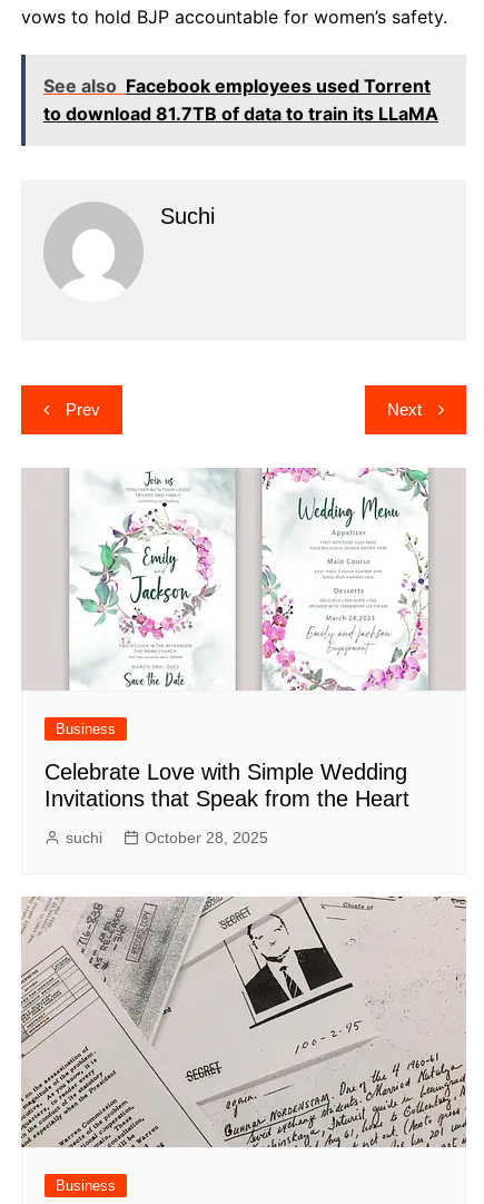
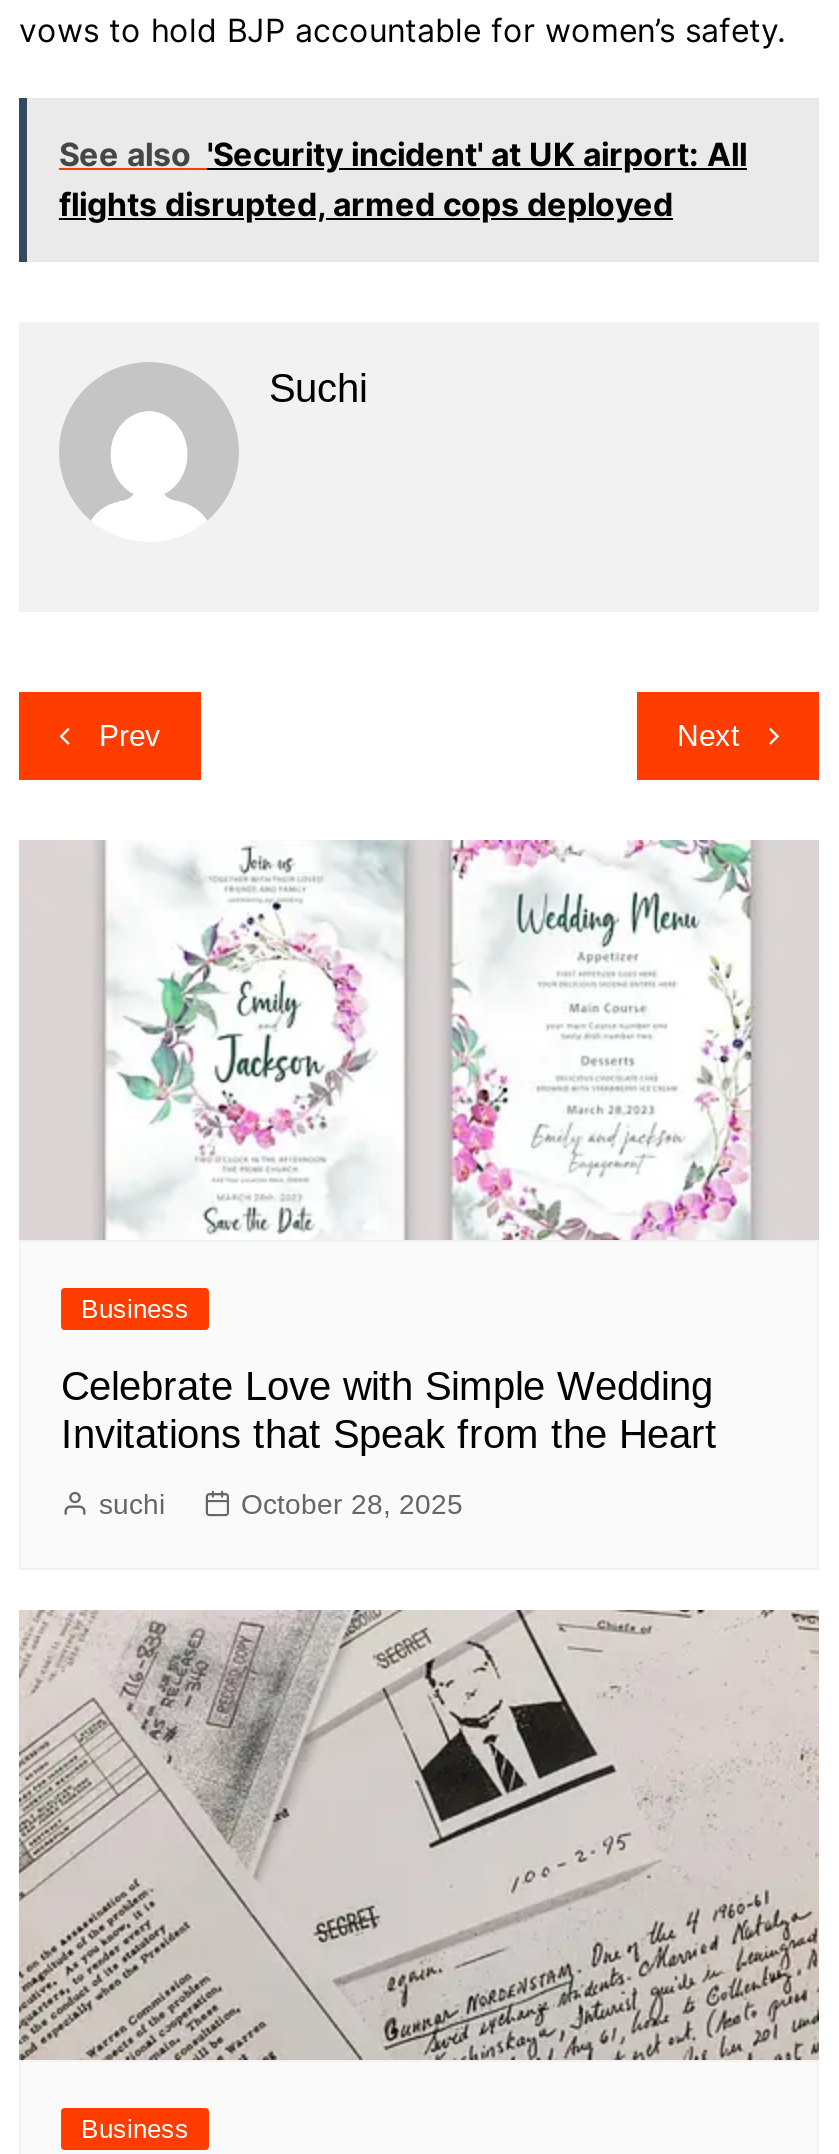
[43,75,438,125] See also Facebook employees used Torrent | to download 81.7TB of data to train its LLaMA -> [59,134,747,224] See also 'Security incident' at UK airport: All | flights disrupted, armed cops deployed

